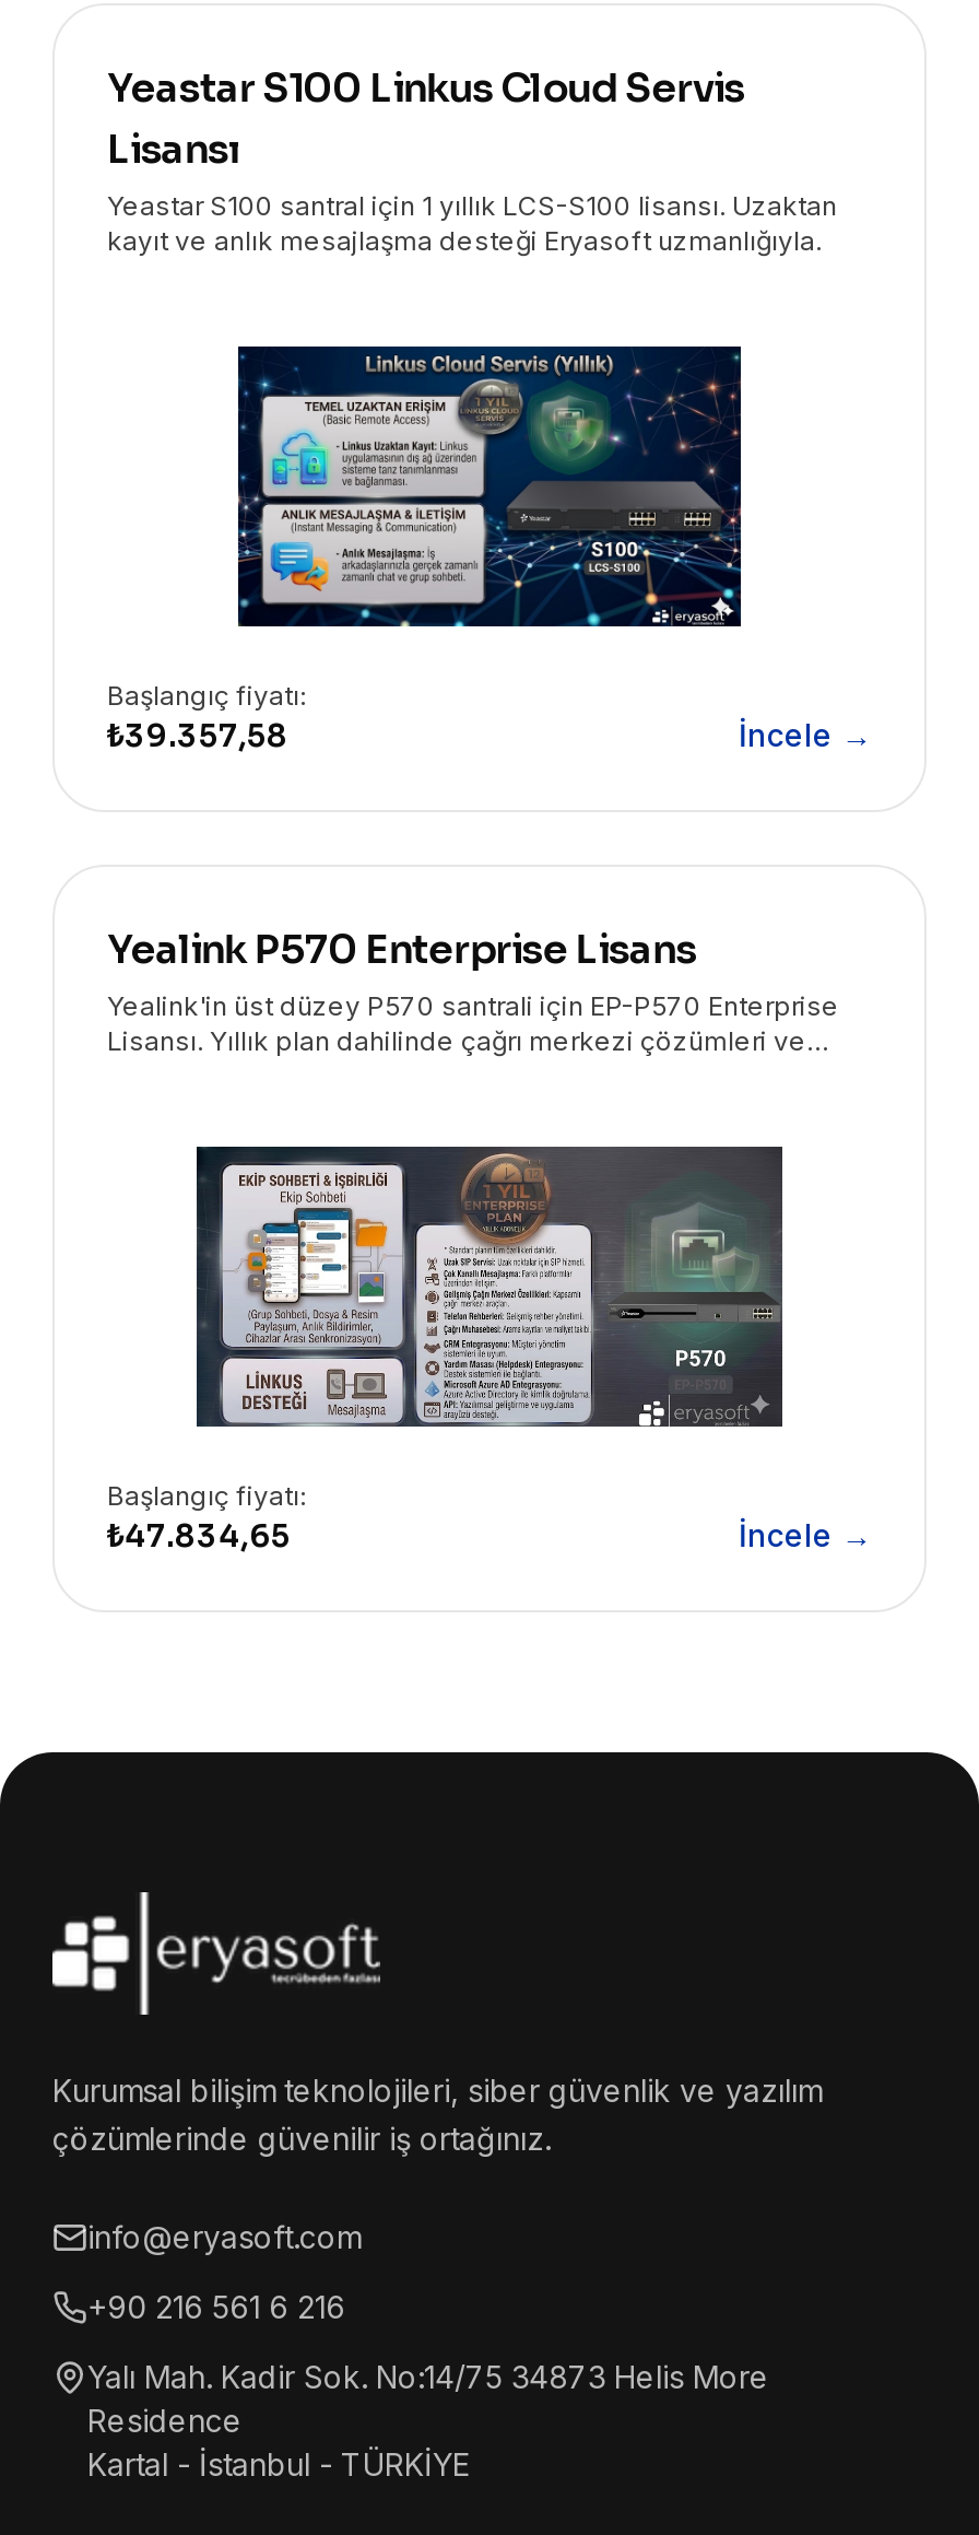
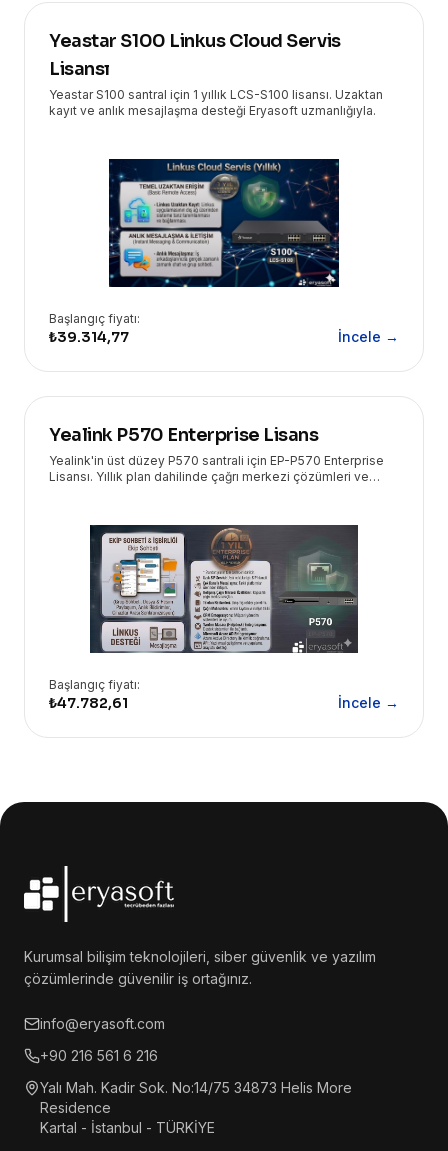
[107,716,288,755] ₺39.357,58 -> [49,328,129,346] ₺39.314,77
[107,1516,291,1556] ₺47.834,65 -> [49,694,128,712] ₺47.782,61

